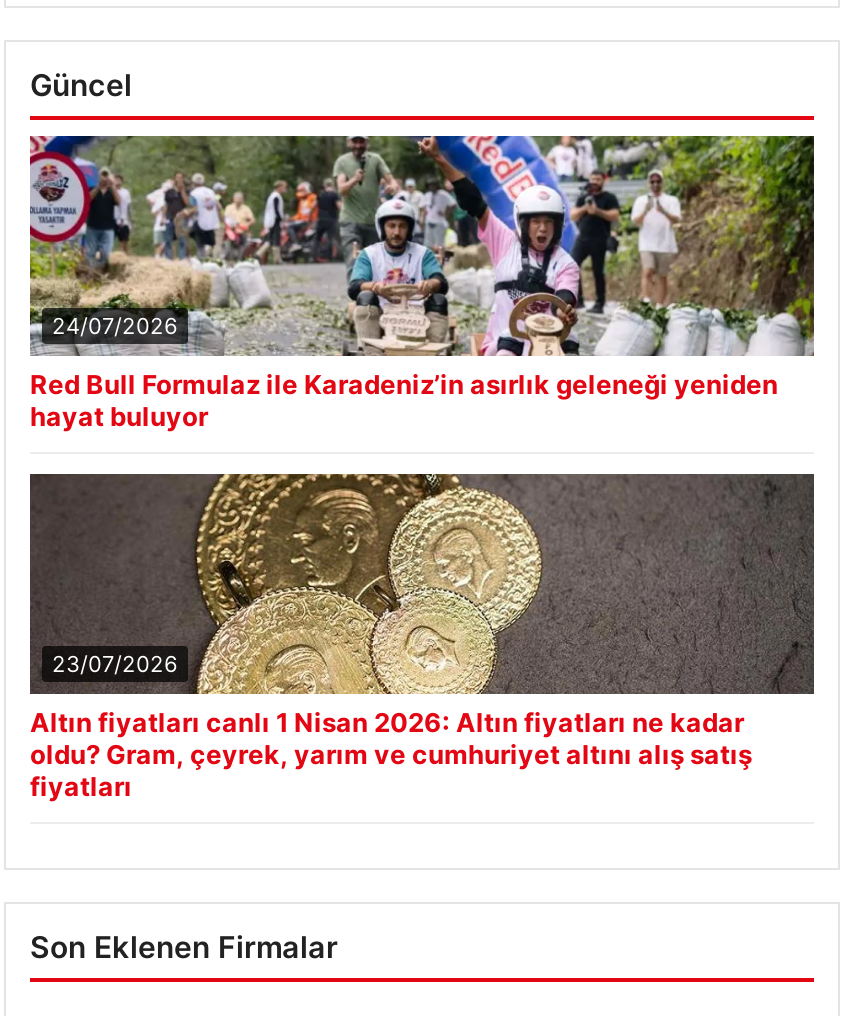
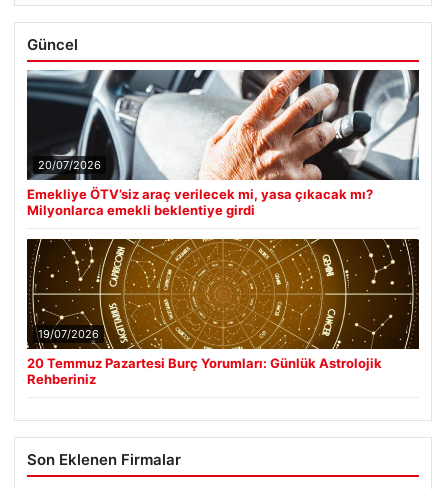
[28,134,816,352] [image] | 24/07/2026 -> [26,69,419,179] [image] | 20/07/2026
[30,368,778,432] Red Bull Formulaz ile Karadeniz’in asırlık geleneği yeniden | hayat buluyor -> [27,186,373,218] Emekliye ÖTV’siz araç verilecek mi, yasa çıkacak mı? | Milyonlarca emekli beklentiye girdi
[30,472,814,694] [image] | 23/07/2026 -> [28,239,418,348] [image] | 19/07/2026
[30,706,752,802] Altın fiyatları canlı 1 Nisan 2026: Altın fiyatları ne kadar | oldu? Gram, çeyrek, yarım ve cumhuriyet altını alış satış | fiyatları -> [27,355,382,387] 20 Temmuz Pazartesi Burç Yorumları: Günlük Astrolojik | Rehberiniz

